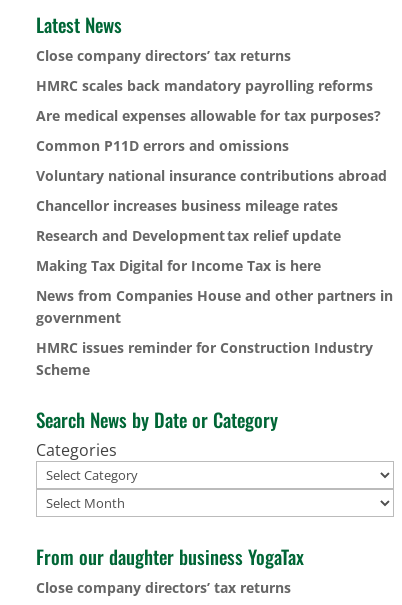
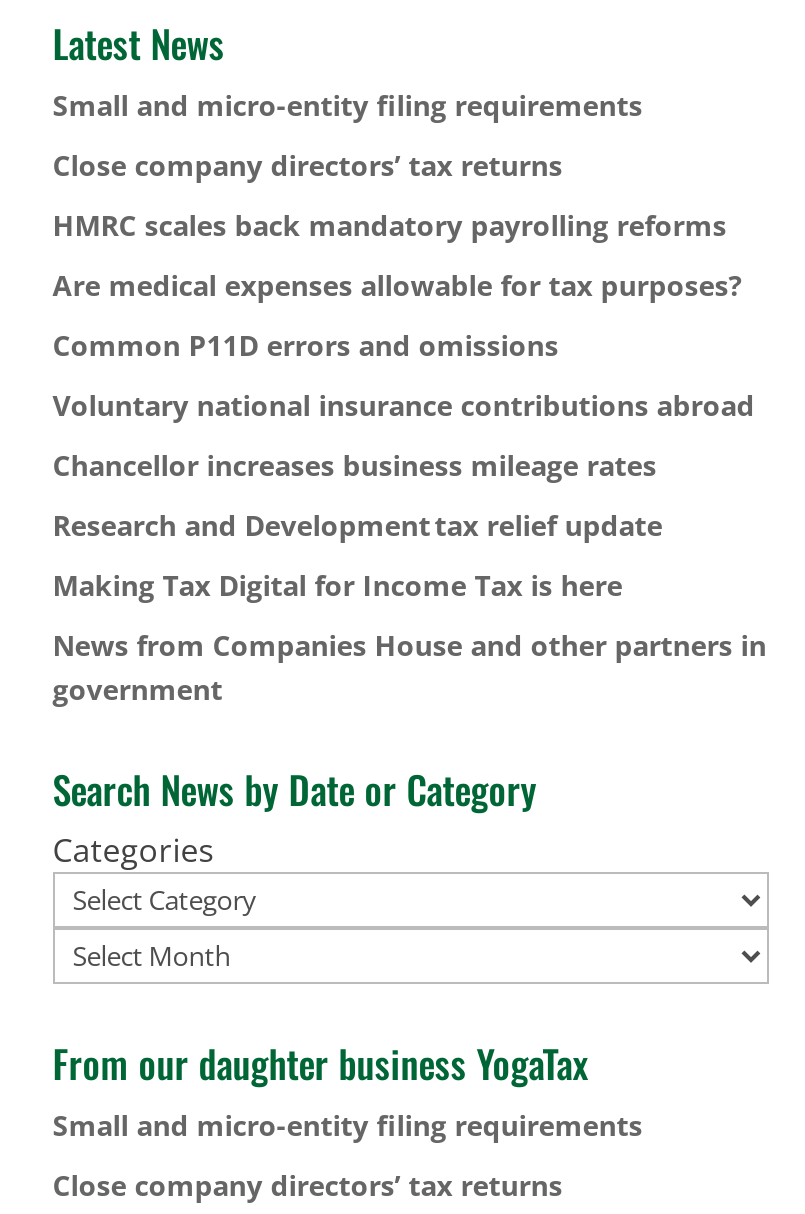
none -> [53,86,643,124] Small and micro-entity filing requirements
moved [36,46,393,327] -> [53,146,767,708]: Close company directors’ tax returns | HMRC scales back mandatory payrolling reforms | Are medical expenses allowable for tax purposes? | ... | News from Companies House and other partners in | government
[36,338,373,379] HMRC issues reminder for Construction Industry | Scheme -> none
moved [36,405,304,570] -> [53,760,589,1090]: Search News by Date or Category | Categories | From our daughter business YogaTax
none -> [53,1106,643,1144] Small and micro-entity filing requirements

